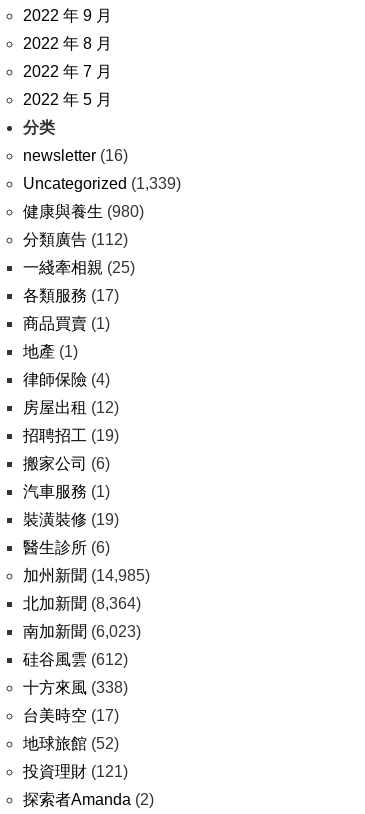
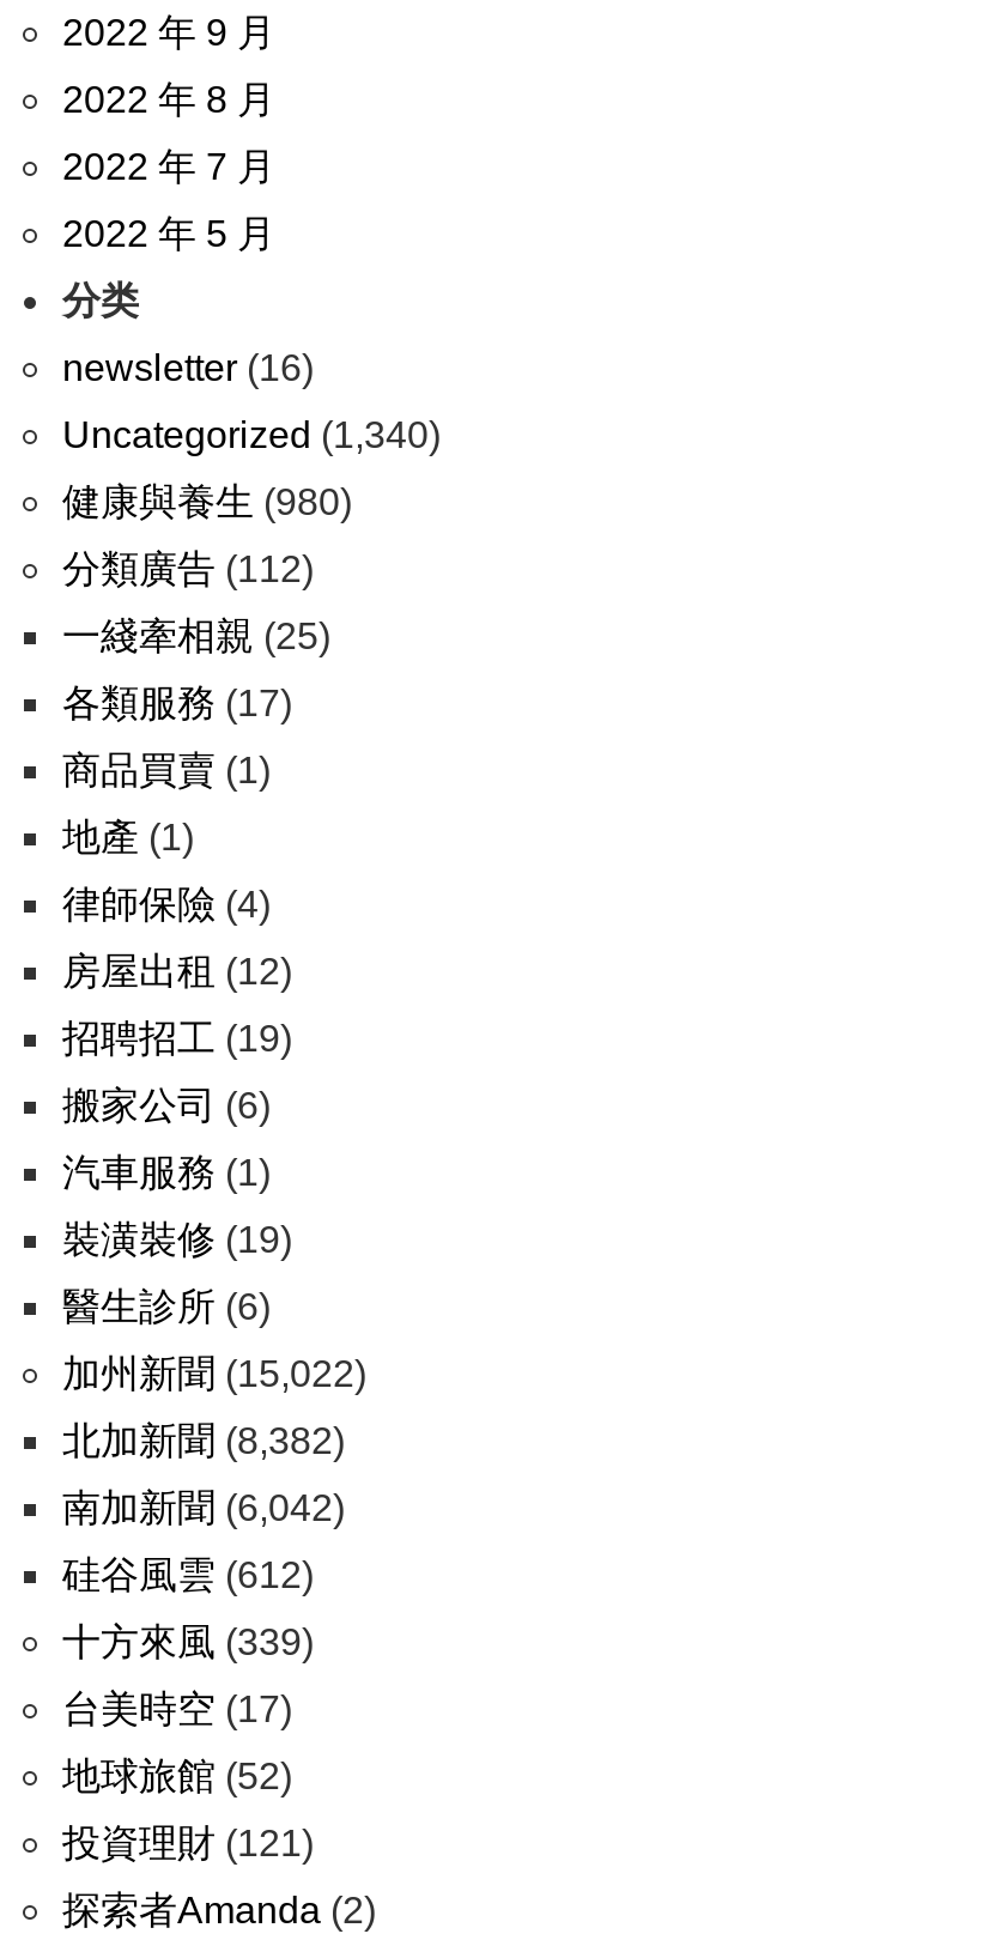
[23,175,181,192] Uncategorized (1,339) -> [62,414,441,455] Uncategorized (1,340)
[23,567,150,584] 加州新聞(14,985) -> [62,1353,366,1394] 加州新聞(15,022)
[23,595,141,612] 北加新聞(8,364) -> [62,1420,345,1461] 北加新聞(8,382)
[23,623,141,640] 南加新聞(6,023) -> [62,1487,345,1528] 南加新聞(6,042)
[23,679,128,696] 十方來風(338) -> [62,1621,314,1662] 十方來風(339)

